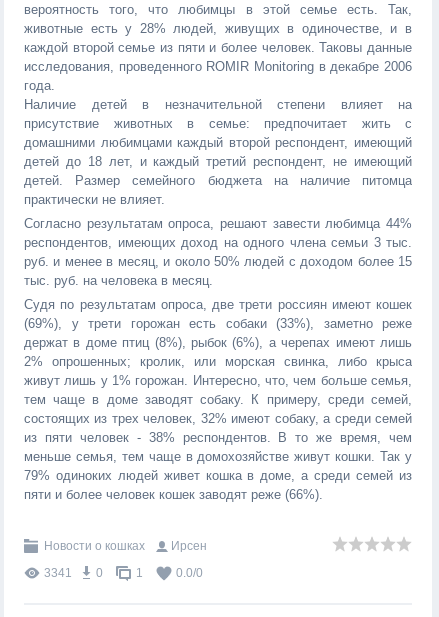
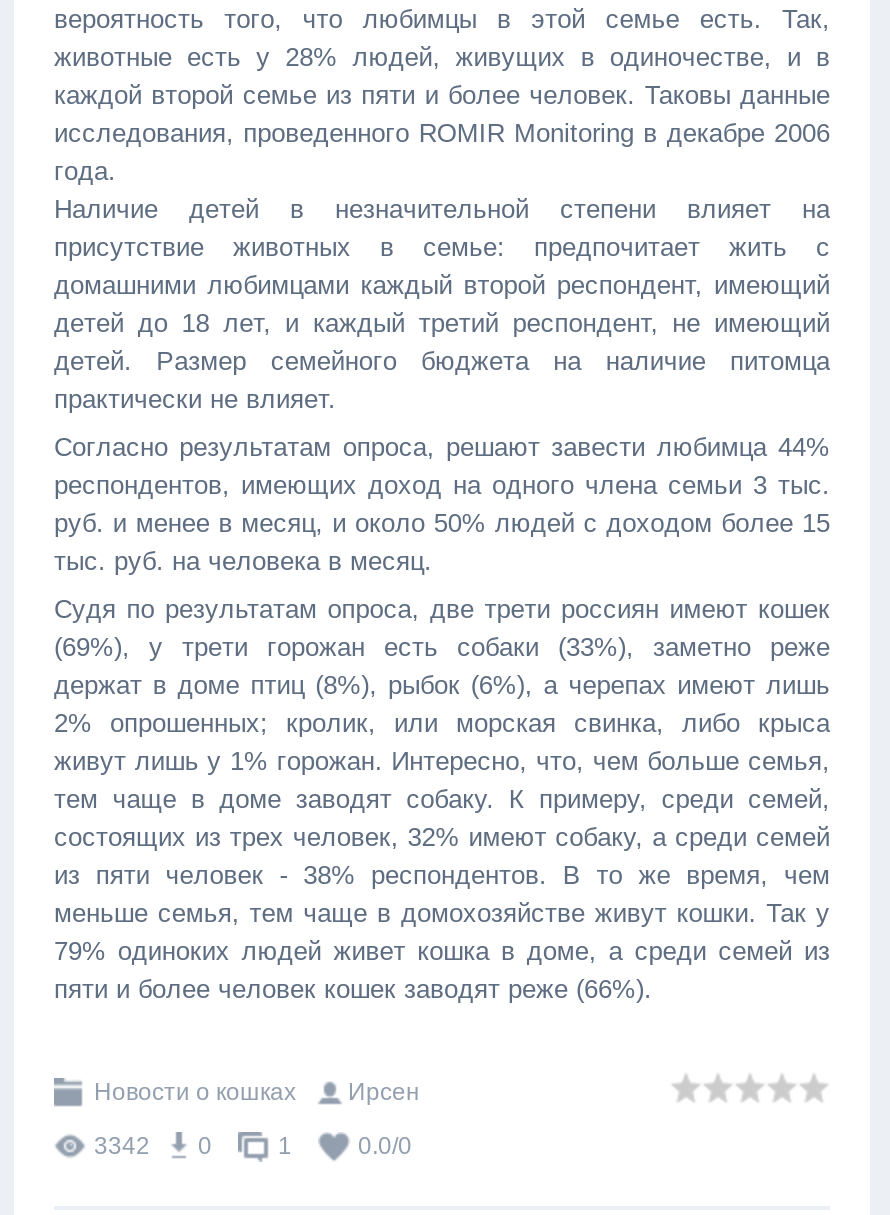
[44,566,103,580] 3341 0 -> [94,1132,212,1160] 3342 0

